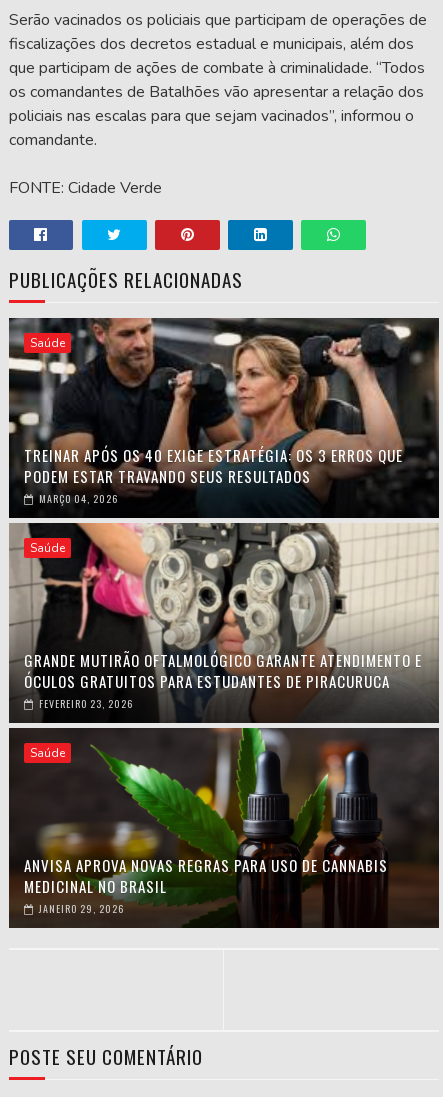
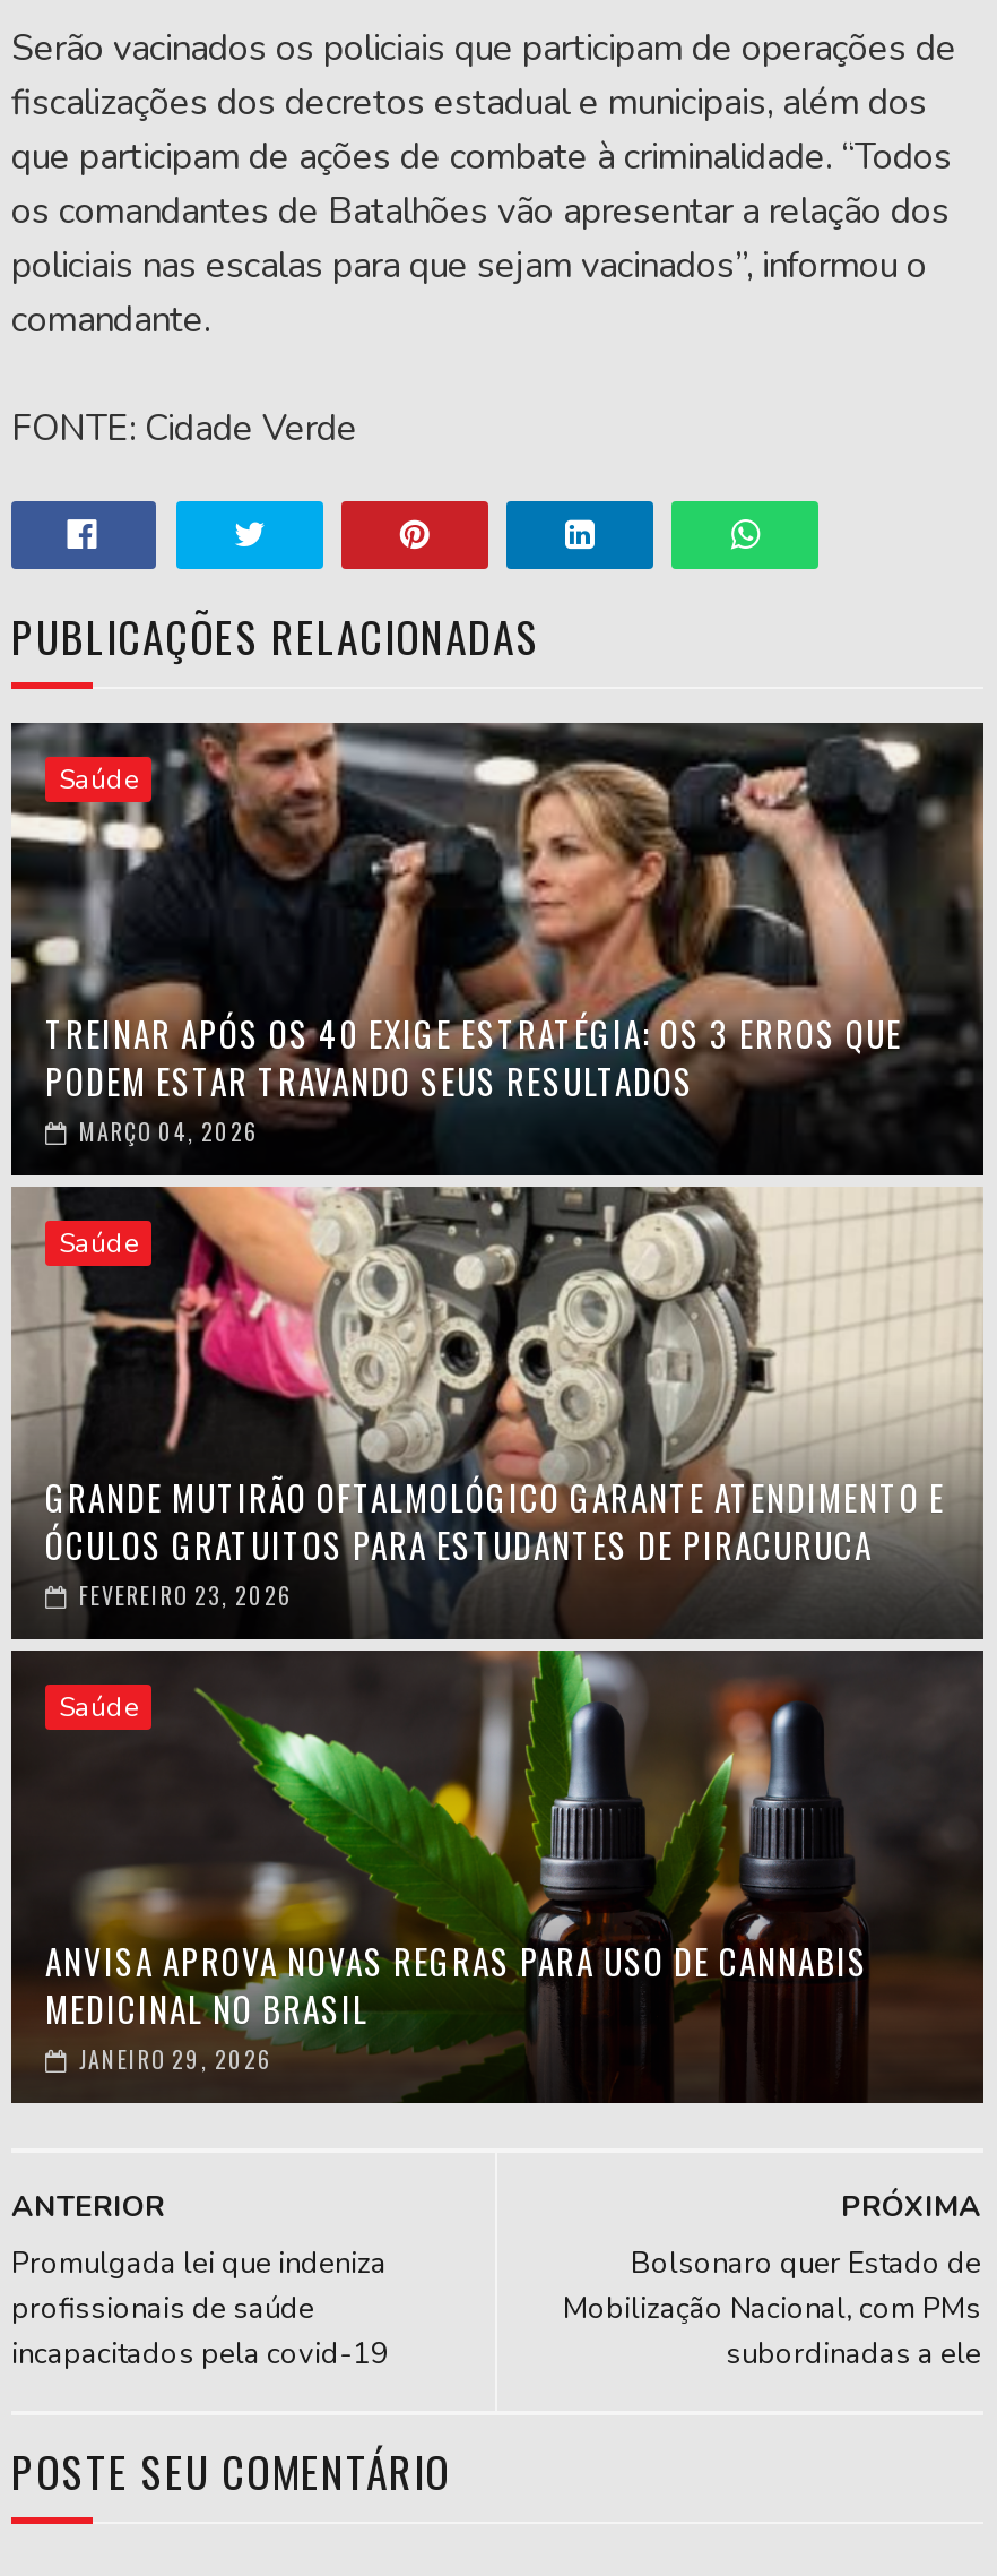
none -> [11,2187,389,2375] ANTERIOR | Promulgada lei que indeniza | profissionais de saúde | incapacitados pela covid-19
none -> [563,2187,981,2375] PRÓXIMA | Bolsonaro quer Estado de | Mobilização Nacional, com PMs | subordinadas a ele

